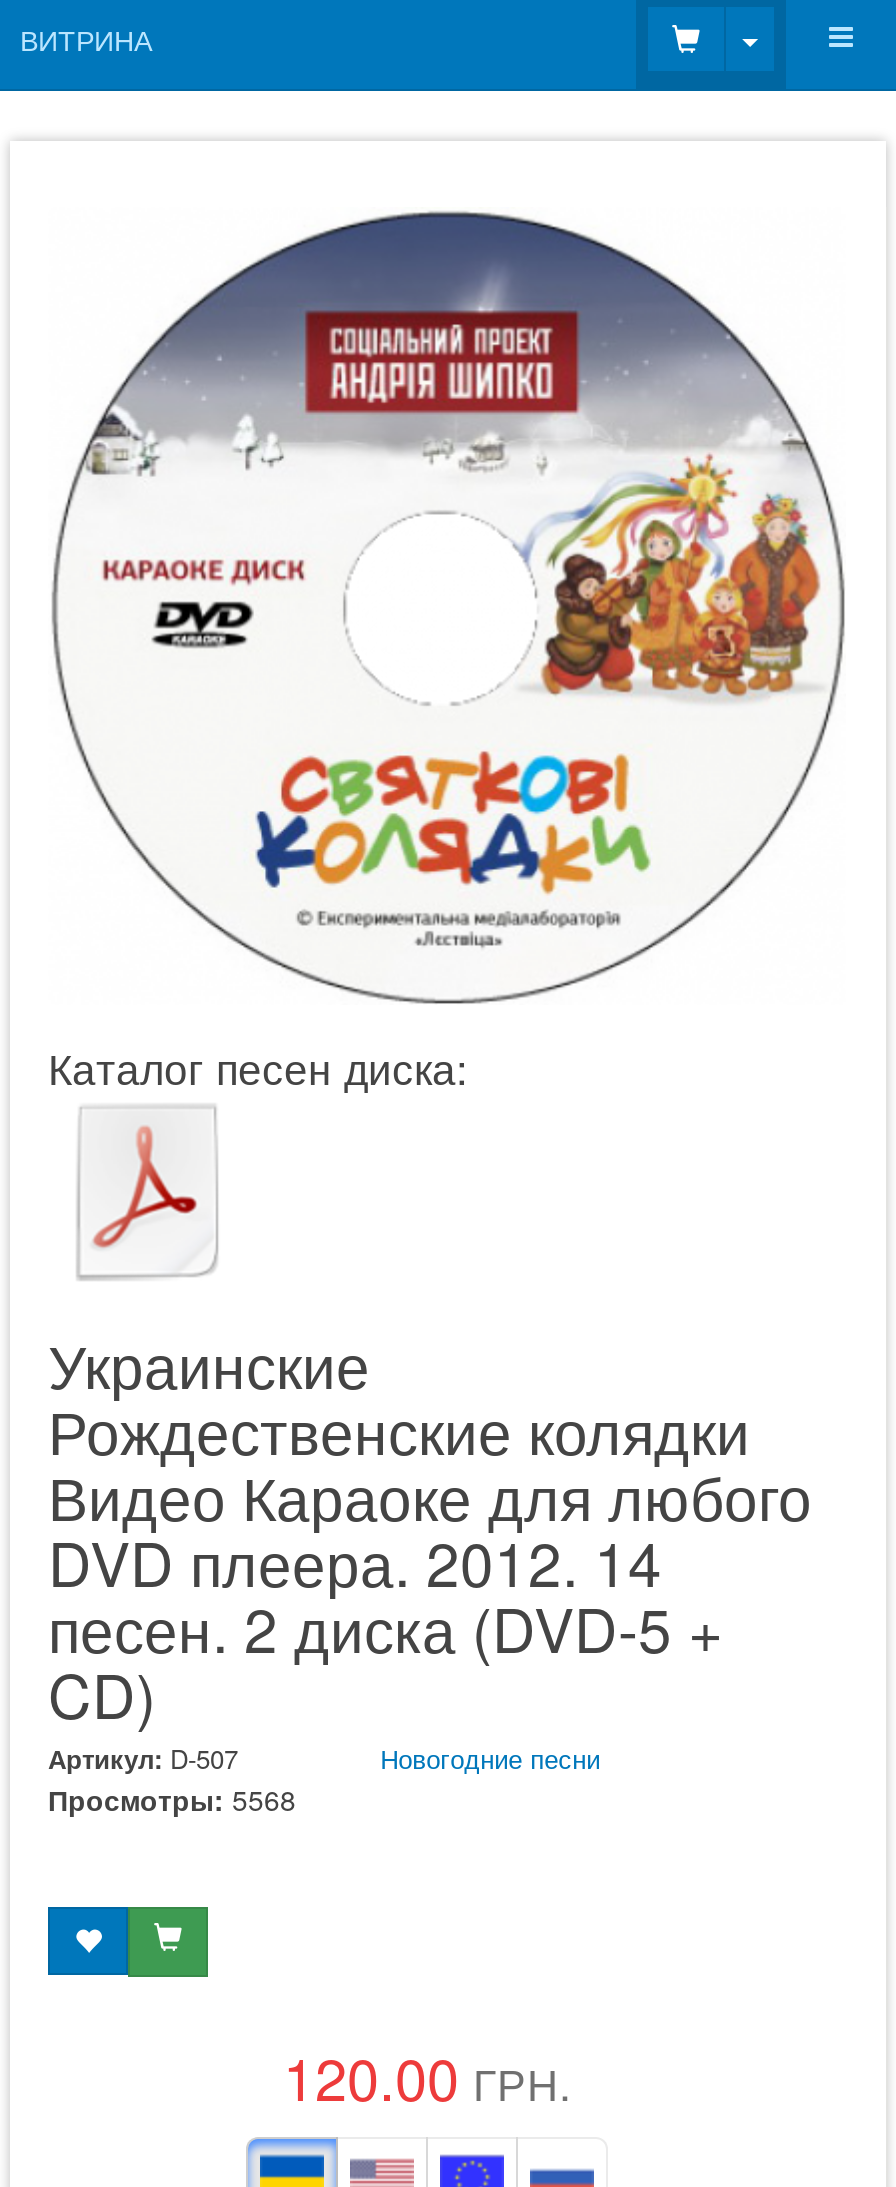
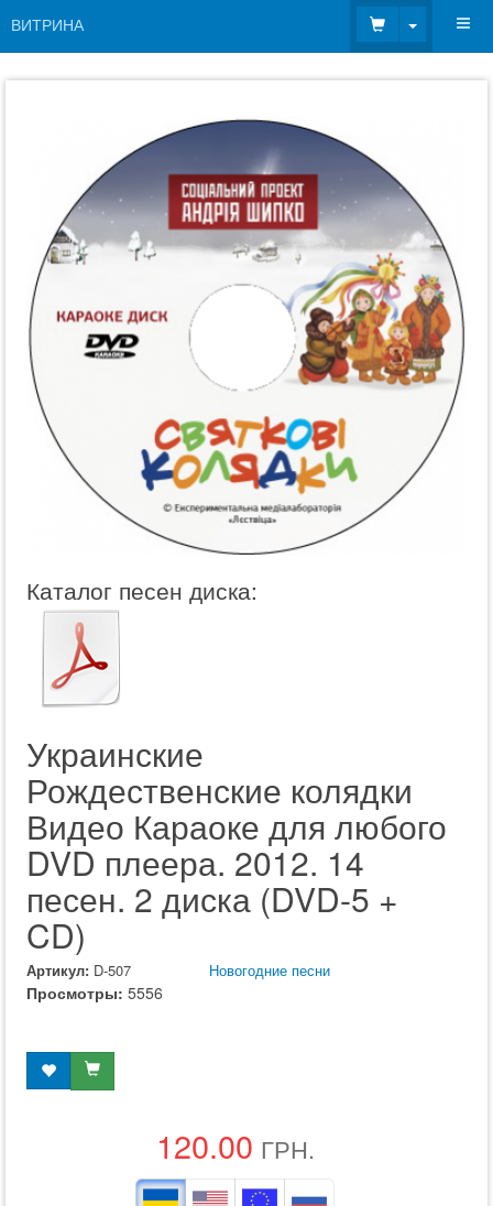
[48,1779,296,1819] Просмотры: 5568 -> [26,982,163,1004] Просмотры: 5556

